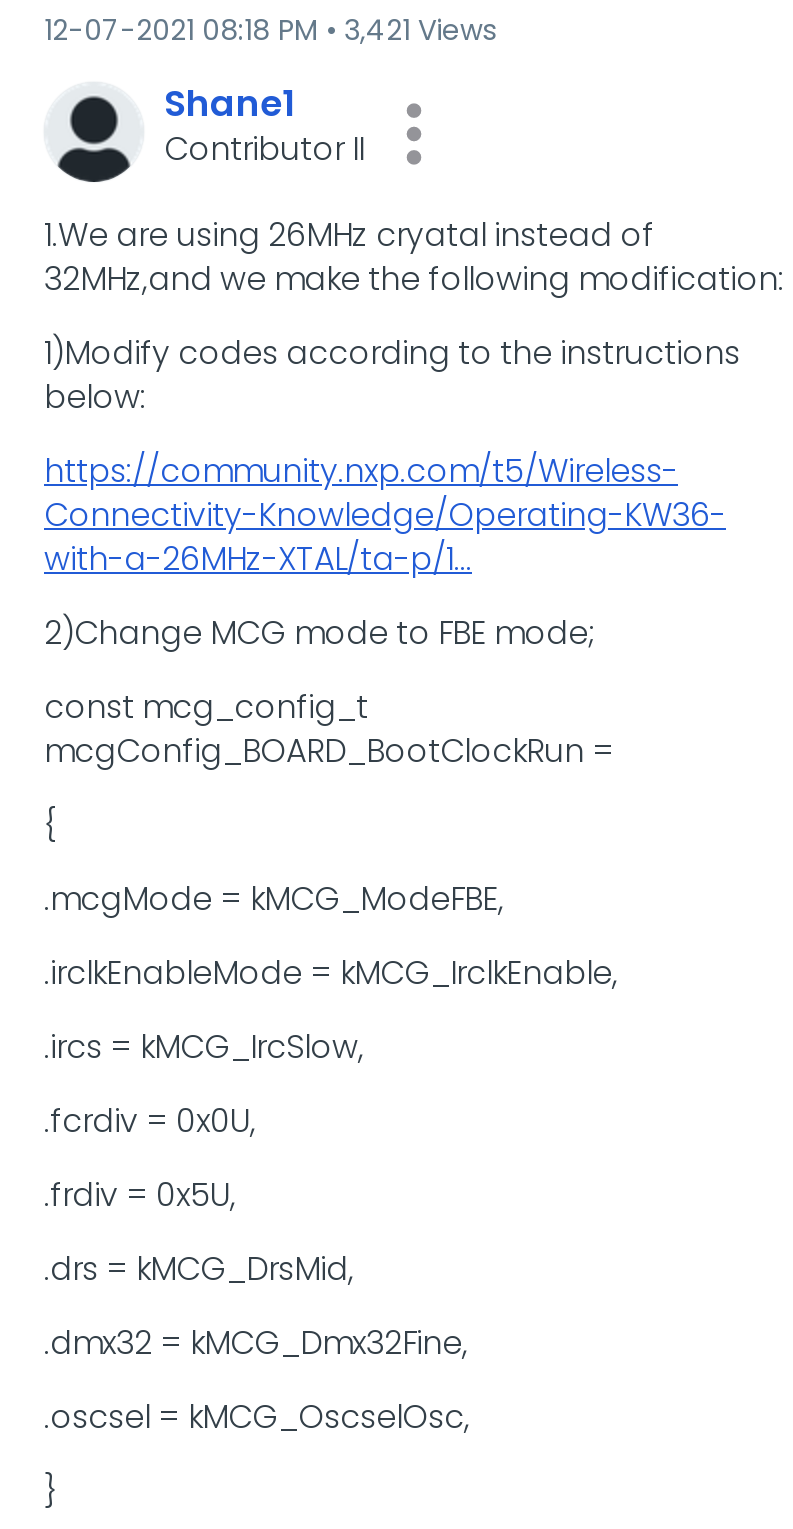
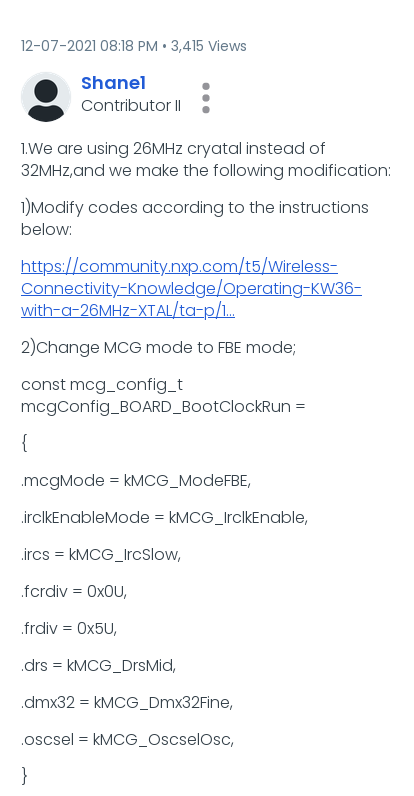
[44,10,496,50] 12-07-2021 08:18 PM 3,421 Views -> [21,36,247,56] 12-07-2021 08:18 PM 3,415 Views

